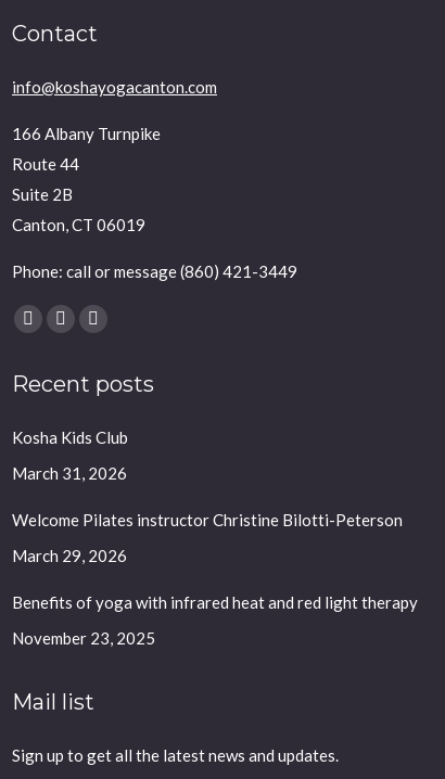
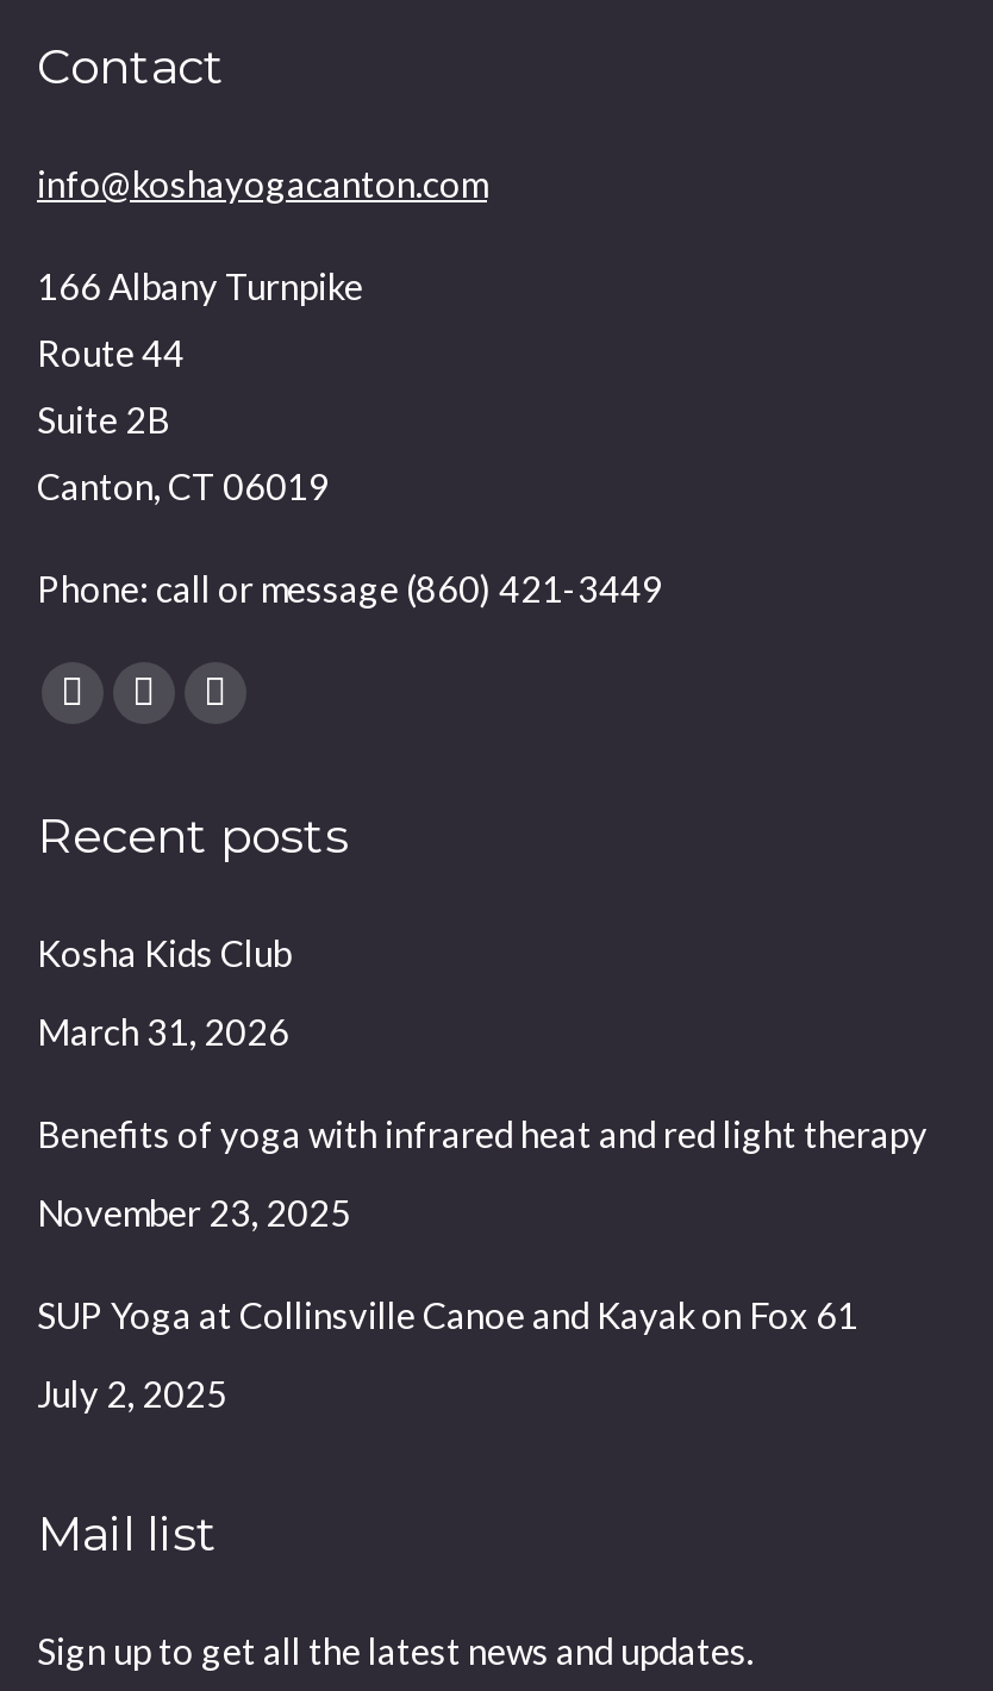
[12,510,403,565] Welcome Pilates instructor Christine Bilotti-Peterson | March 29, 2026 -> none
moved [12,592,418,648] -> [37,1112,928,1234]: Benefits of yoga with infrared heat and red light therapy | November 23, 2025
none -> [37,1293,858,1415] SUP Yoga at Collinsville Canoe and Kayak on Fox 61 | July 2, 2025

